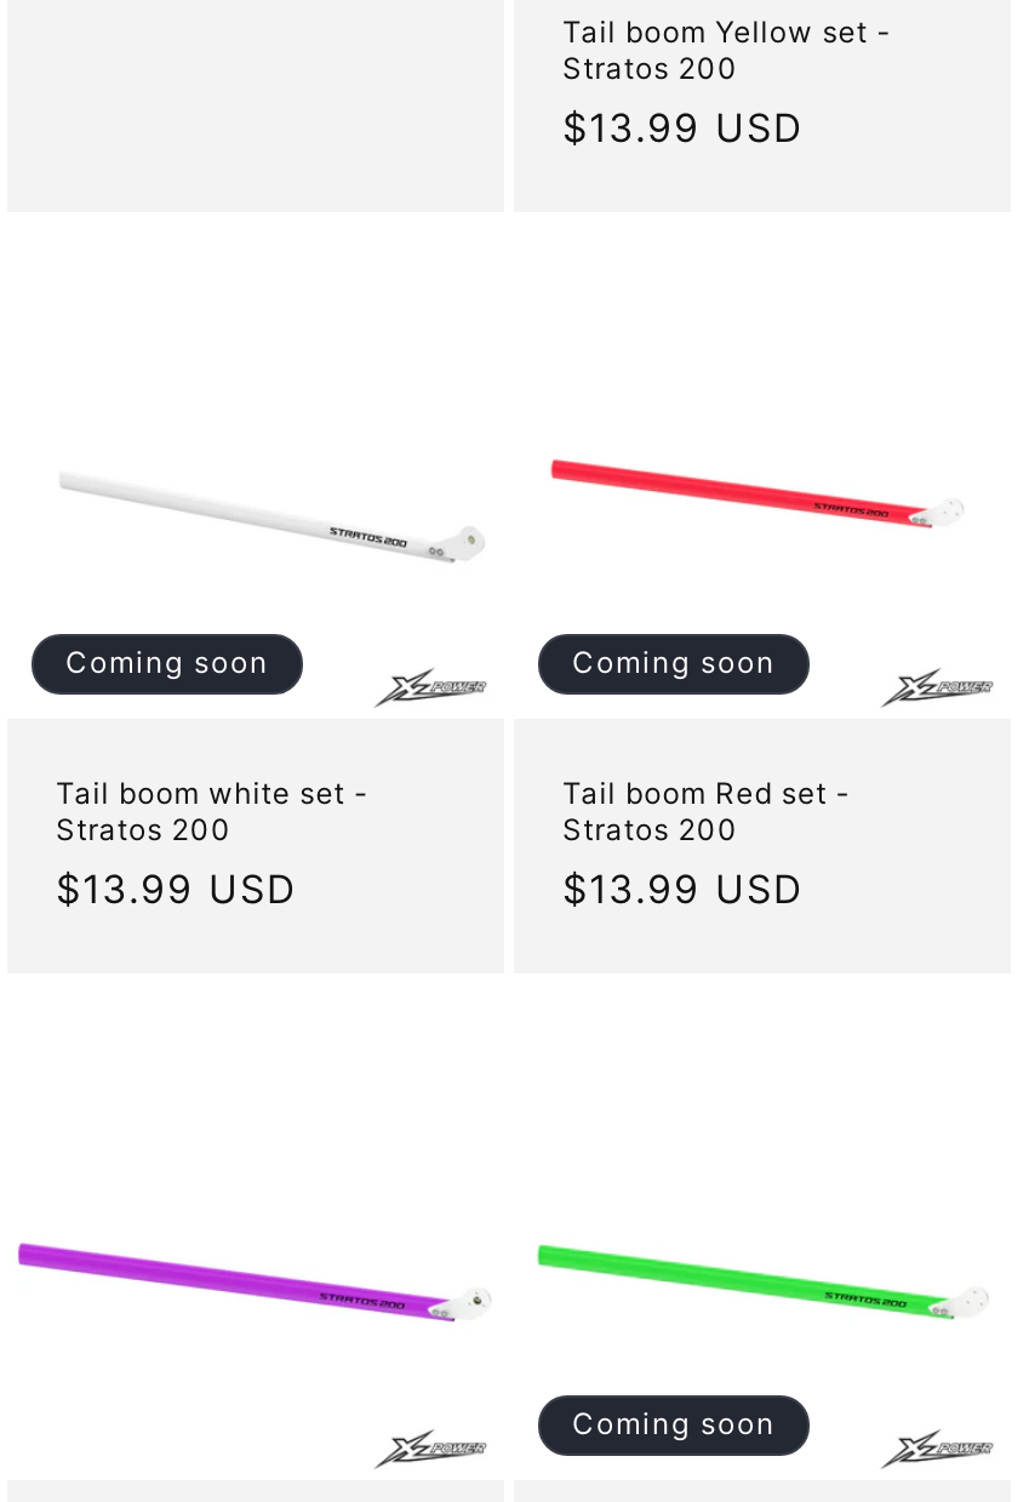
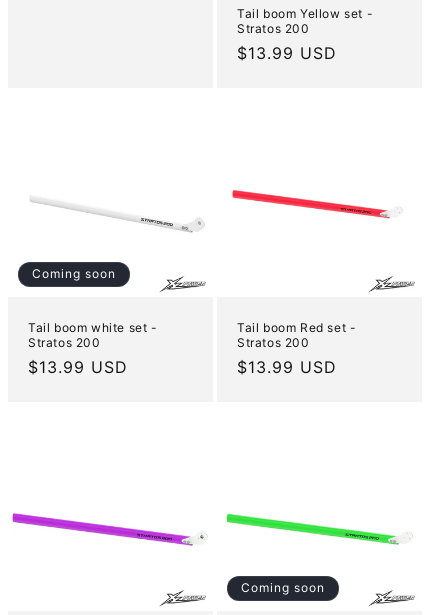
[572,644,776,680] Coming soon -> none

